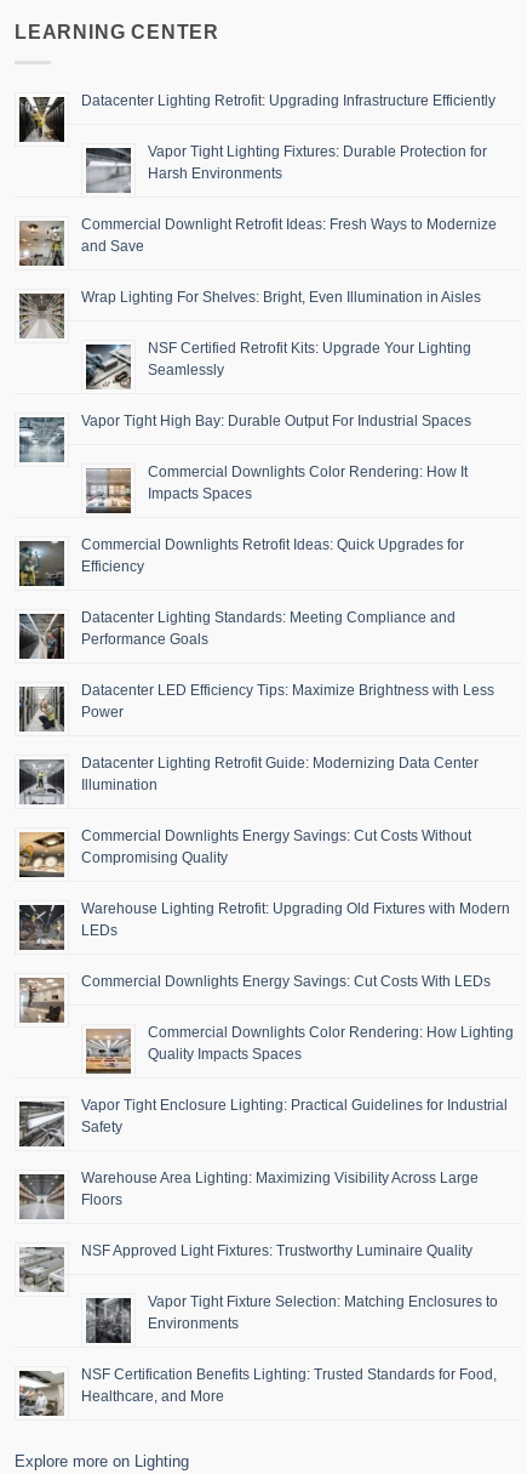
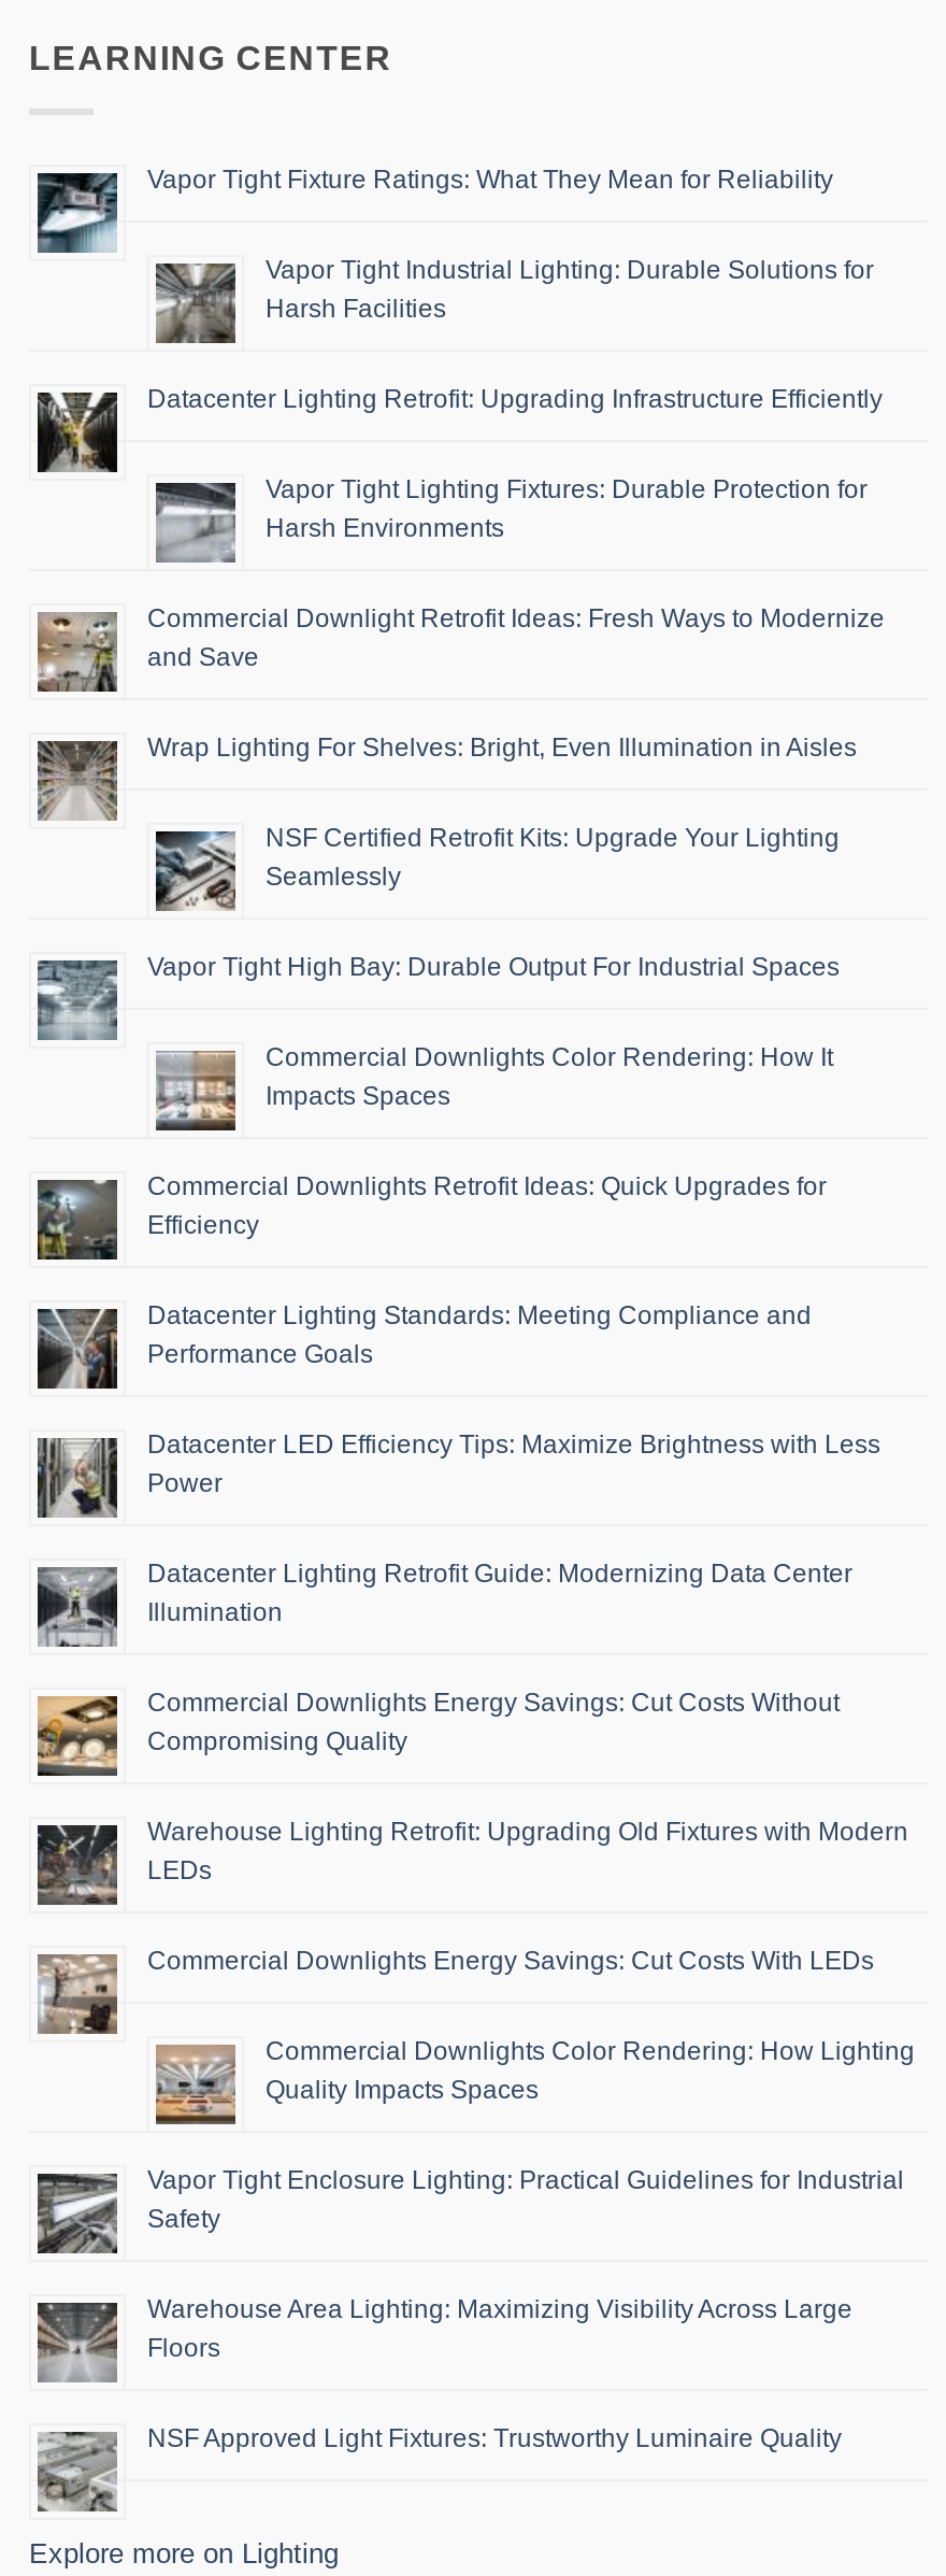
none -> [35,165,874,324] [image] | Vapor Tight Fixture Ratings: What They Mean for Reliability | Vapor Tight Industrial Lighting: Durable Solutions for | Harsh Facilities
none -> [156,261,235,345] [image]
moved [18,92,514,1259] -> [35,384,915,2453]: [image] | Datacenter Lighting Retrofit: Upgrading Infrastructure Efficiently | Vapor Tight Lighting Fixtures: Durable Protection for | ... | Floors | NSF Approved Light Fixtures: Trustworthy Luminaire Quality
moved [17,1246,68,1294] -> [33,2430,124,2516]: [image]
[81,1293,498,1405] [image] | Vapor Tight Fixture Selection: Matching Enclosures to | Environments | NSF Certification Benefits Lighting: Trusted Standards for Food, | Healthcare, and More -> none
[18,1370,64,1417] [image] -> none

